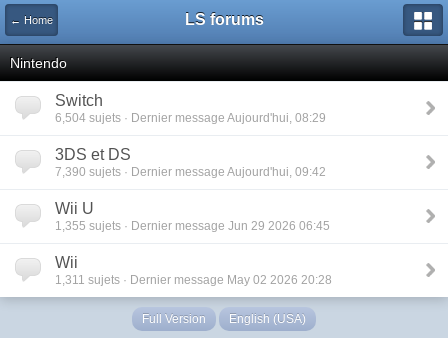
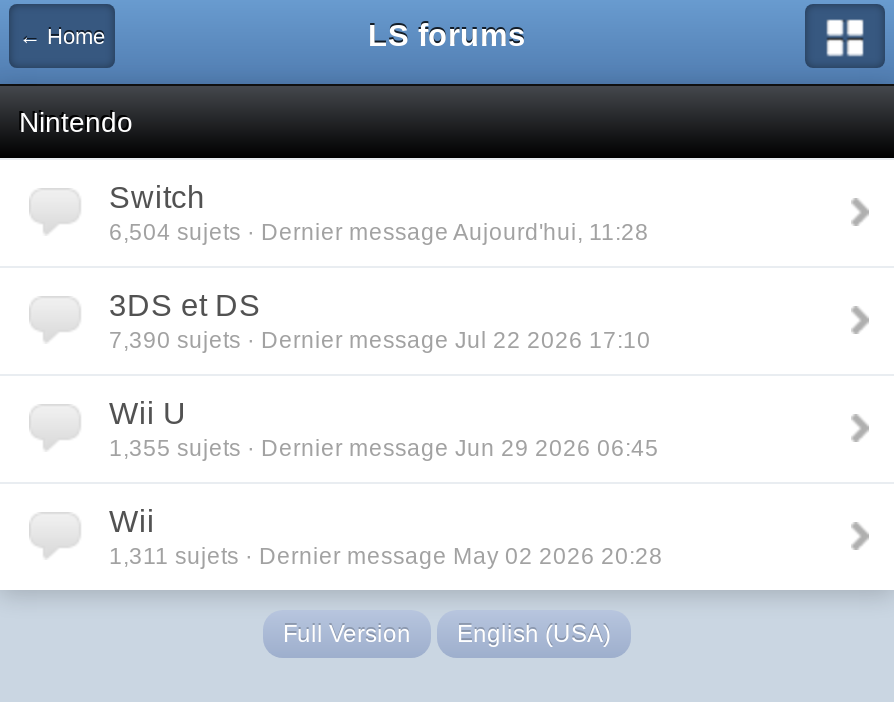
[55,111,326,124] 6,504 sujets · Dernier message Aujourd'hui, 08:29 -> [109,218,649,244] 6,504 sujets · Dernier message Aujourd'hui, 11:28
[55,165,326,178] 7,390 sujets · Dernier message Aujourd'hui, 09:42 -> [109,326,651,352] 7,390 sujets · Dernier message Jul 22 2026 17:10

